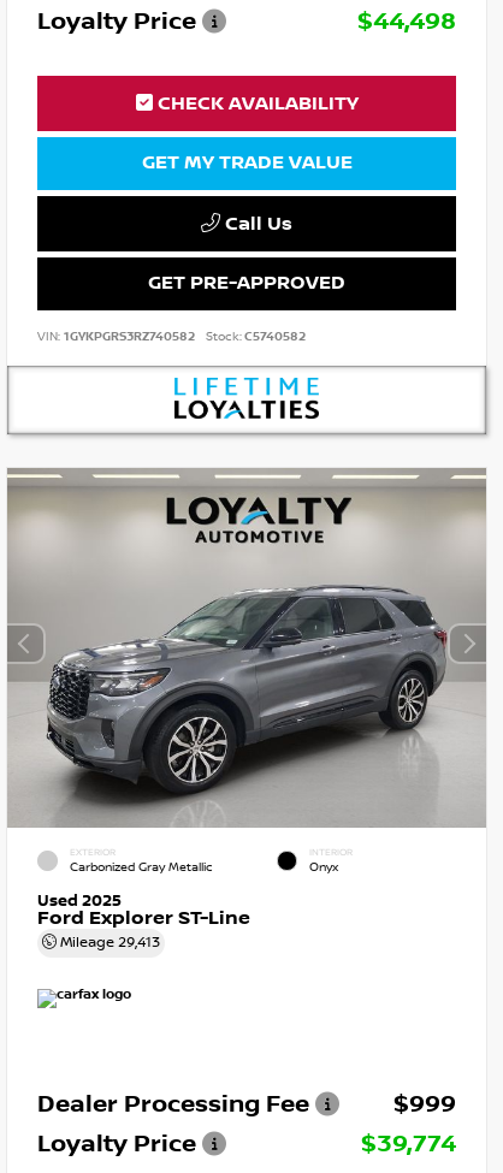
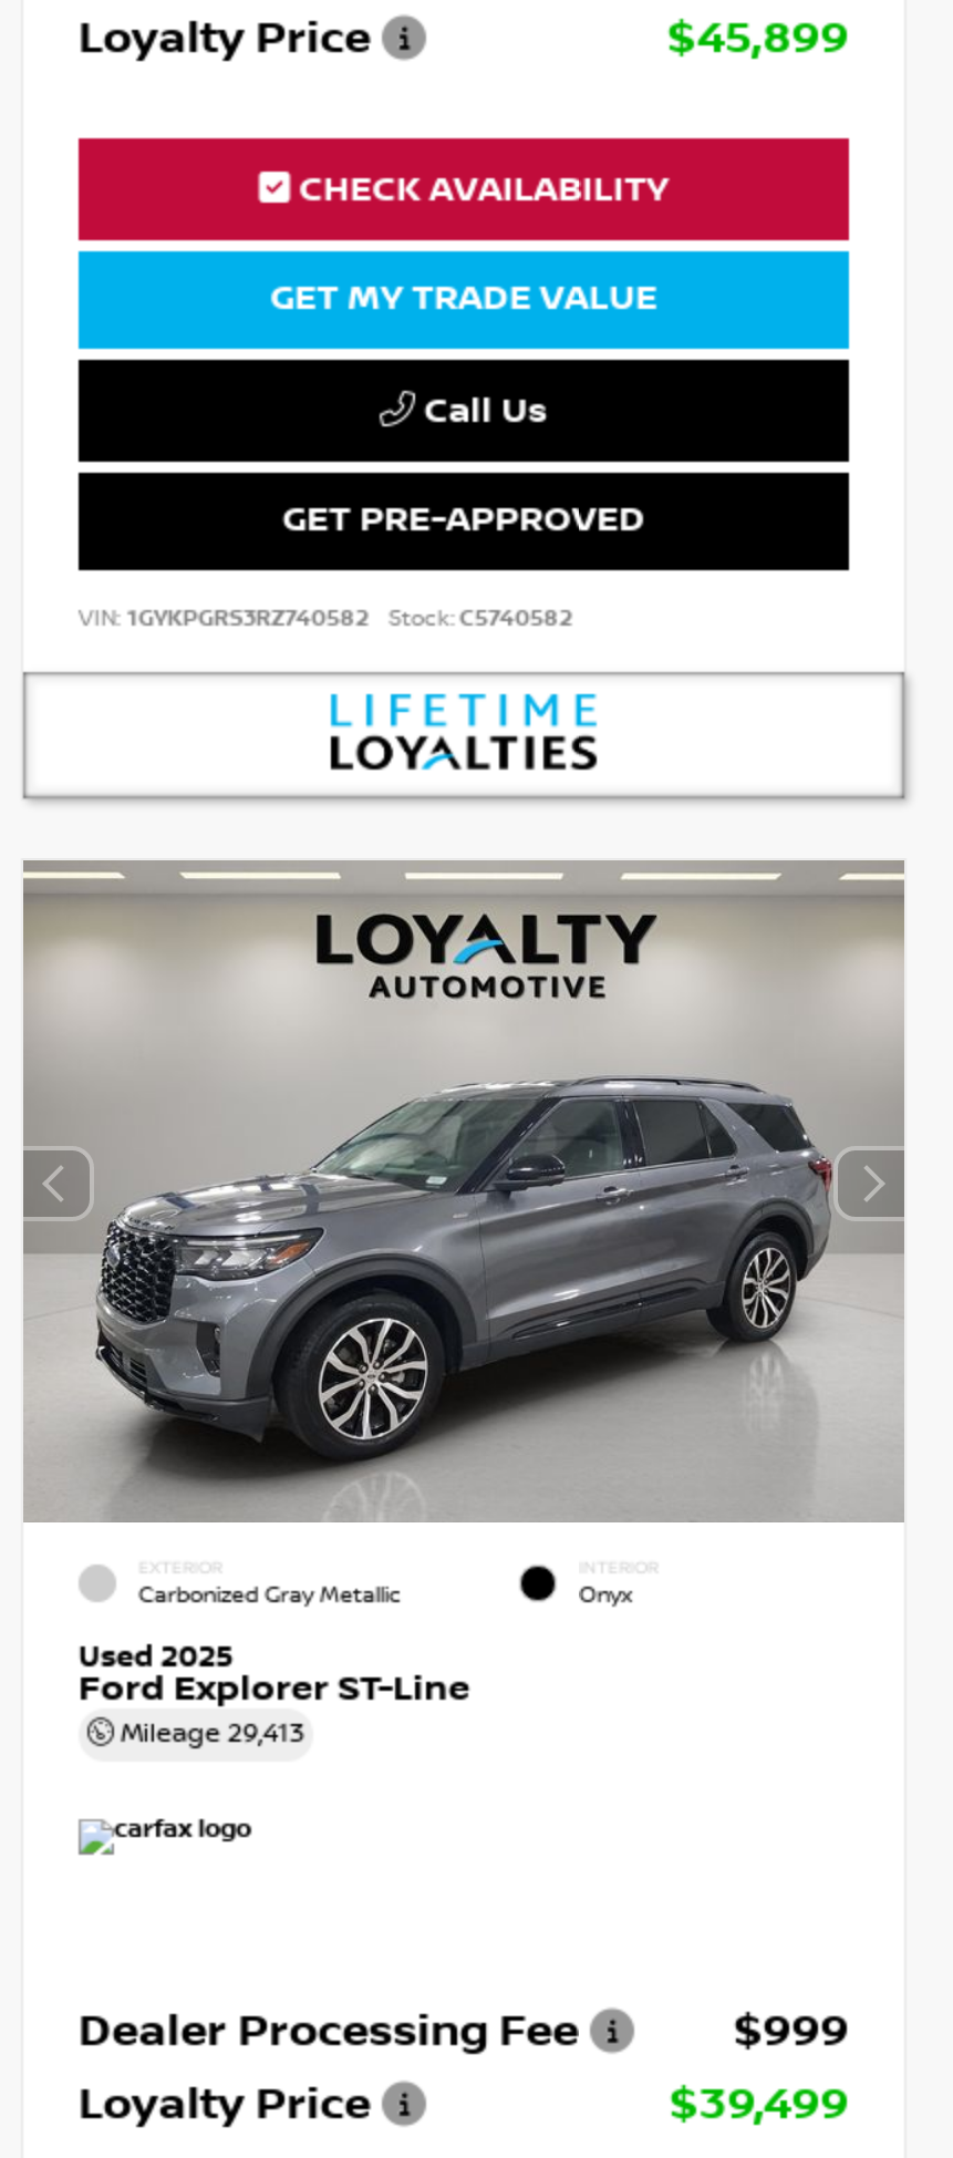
[357,7,456,36] $44,498 -> [667,12,849,65] $45,899
[361,1128,456,1157] $39,774 -> [670,2076,849,2129] $39,499

